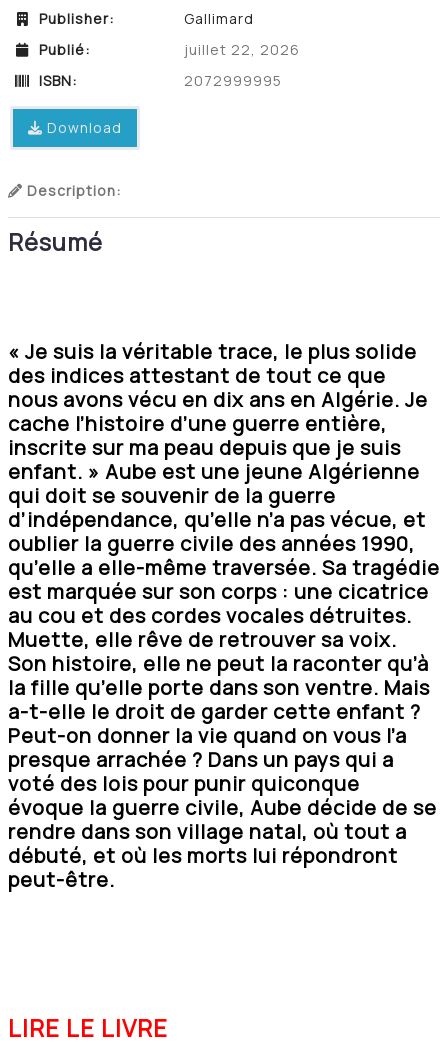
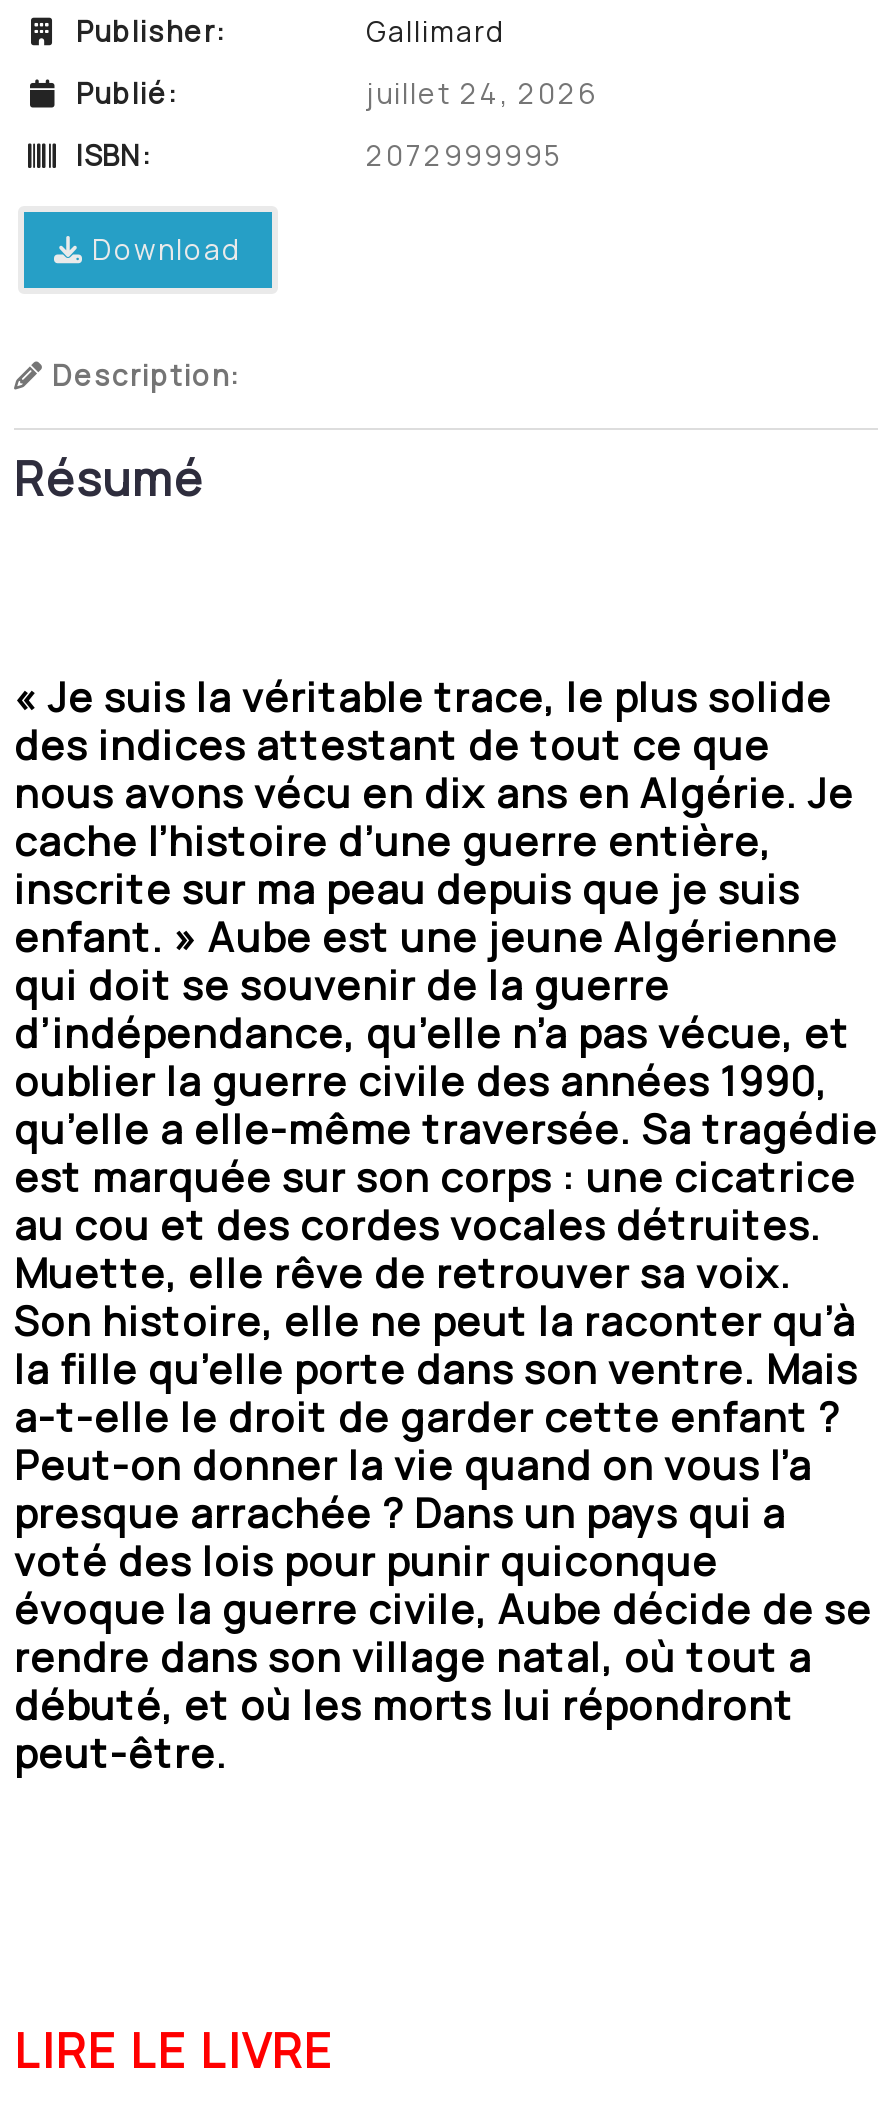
[184,40,300,59] juillet 22, 2026 -> [366,74,598,112] juillet 24, 2026

